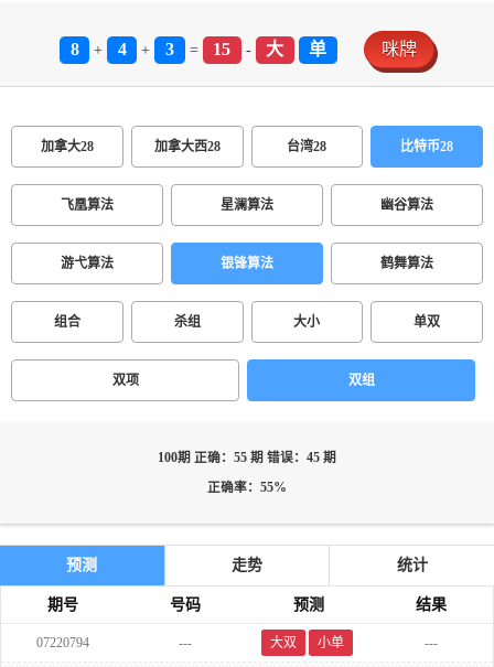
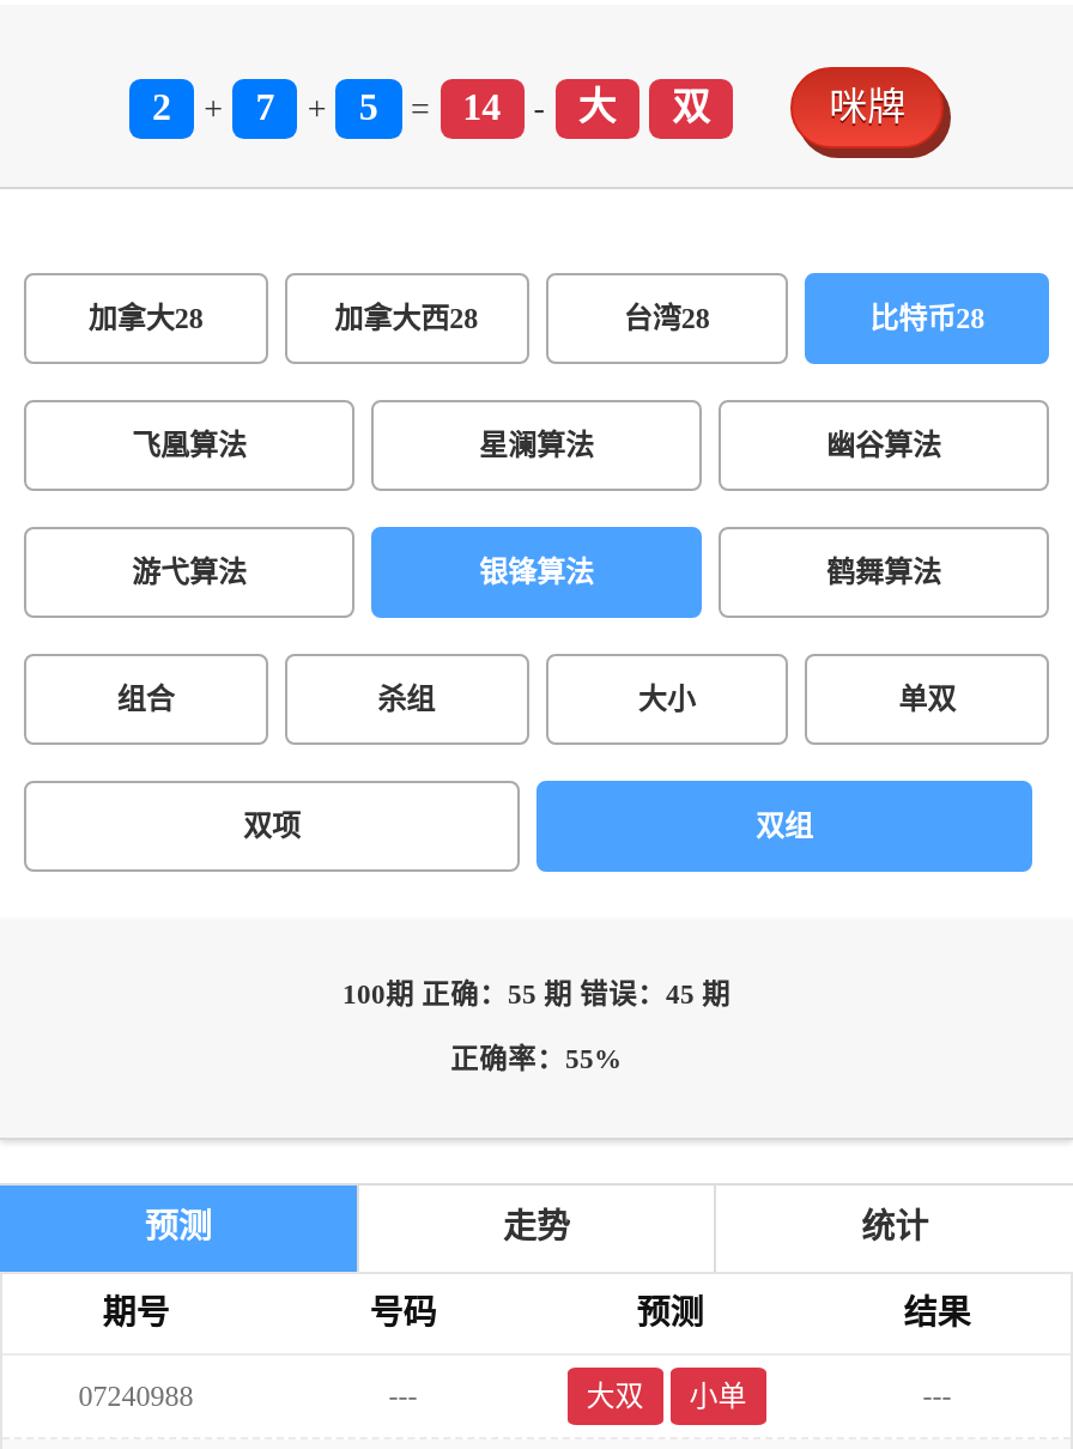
[70,40,79,58] 8 -> [152,86,171,127] 2
[118,40,126,58] 4 -> [256,86,275,127] 7
[165,40,174,58] 3 -> [359,86,378,127] 5
[213,40,231,58] 15 -> [462,86,501,127] 14
[309,40,327,58] 单 -> [672,86,710,127] 双
[36,635,89,650] 07220794 -> [79,1380,194,1413] 07240988

